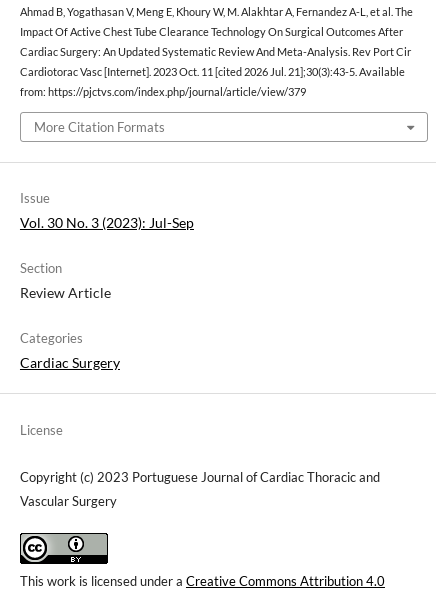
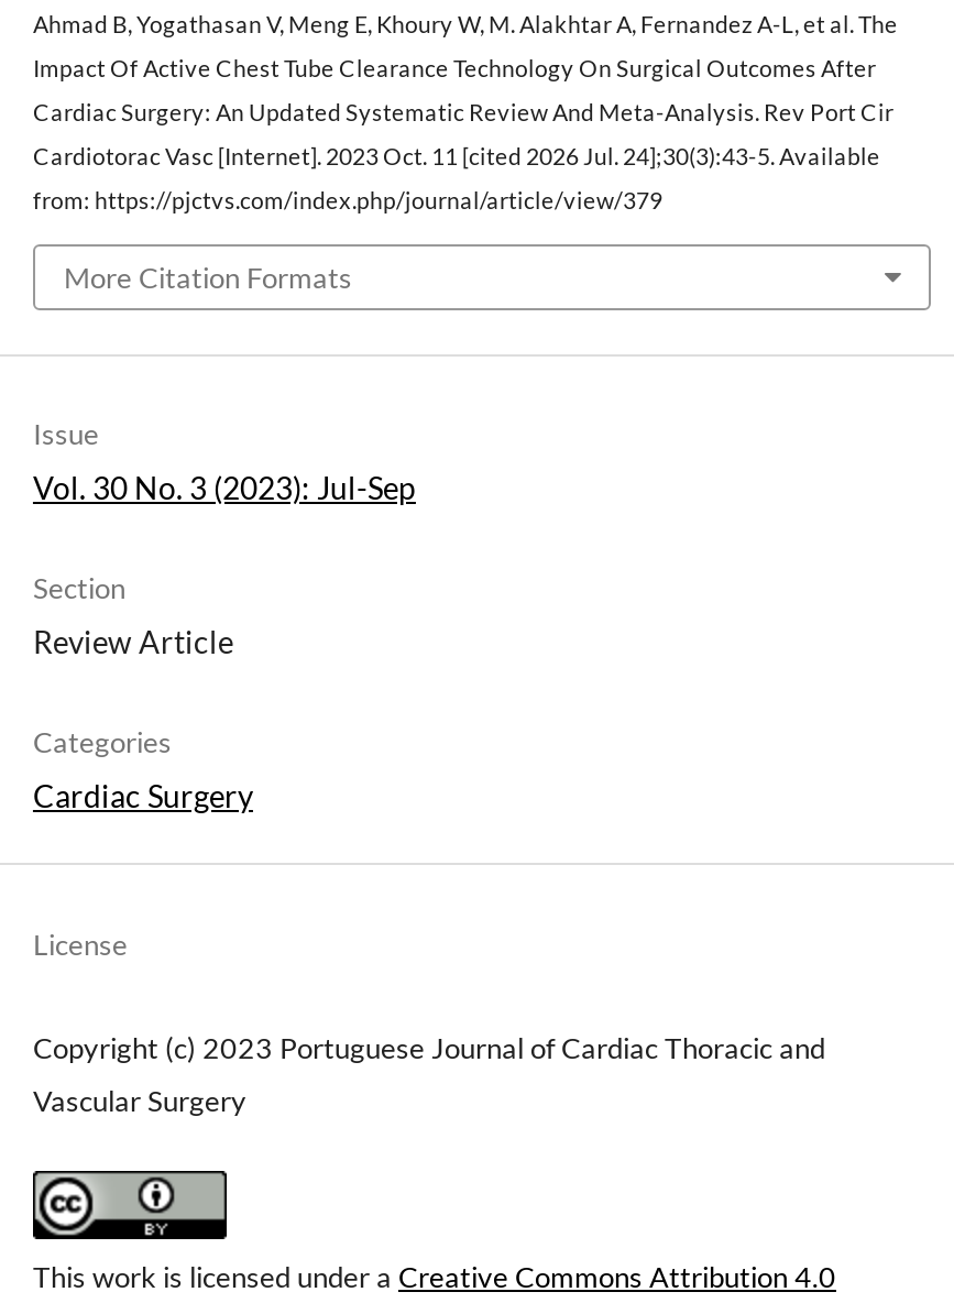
[20,66,405,78] Cardiotorac Vasc [Internet]. 2023 Oct. 11 [cited 2026 Jul. 21];30(3):43-5. Available -> [33,143,880,169] Cardiotorac Vasc [Internet]. 2023 Oct. 11 [cited 2026 Jul. 24];30(3):43-5. Available

